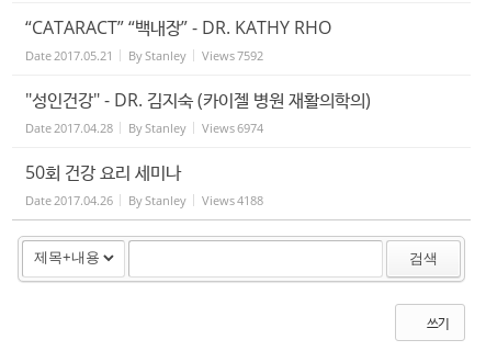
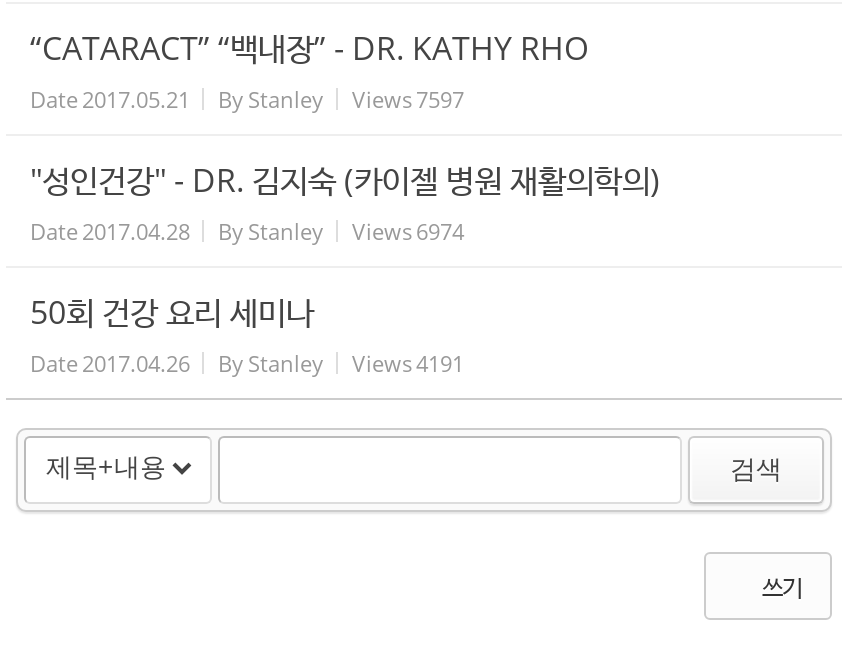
[25,47,263,63] Date 2017.05.21 By Stanley Views 7592 -> [30,83,464,113] Date 2017.05.21 By Stanley Views 7597
[25,191,263,208] Date 2017.04.26 By Stanley Views 4188 -> [30,347,464,377] Date 2017.04.26 By Stanley Views 4191

